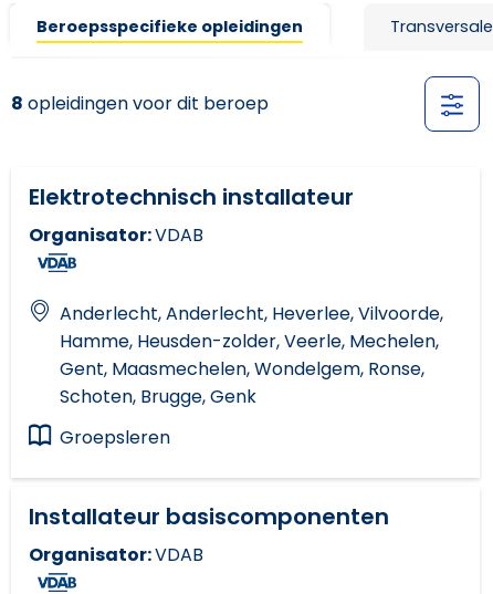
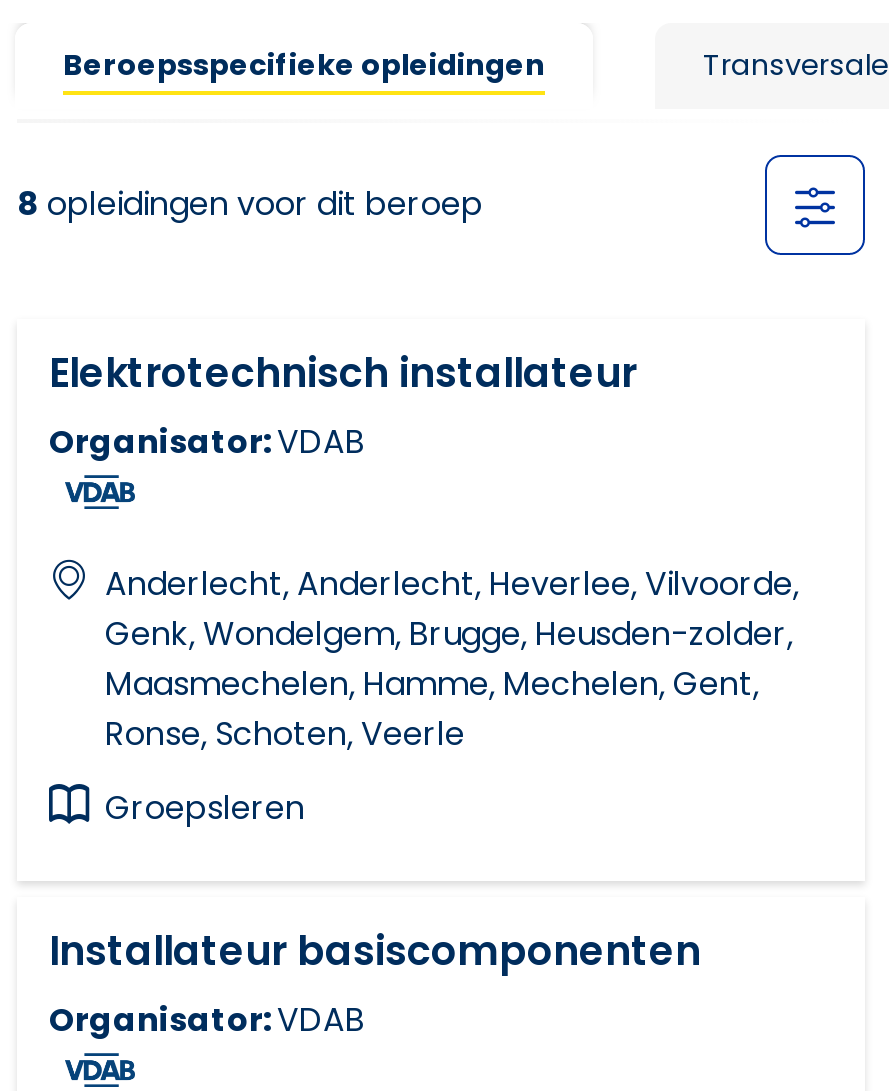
[60,329,439,409] Hamme, Heusden-zolder, Veerle, Mechelen, | Gent, Maasmechelen, Wondelgem, Ronse, | Schoten, Brugge, Genk -> [105,611,793,757] Genk, Wondelgem, Brugge, Heusden-zolder, | Maasmechelen, Hamme, Mechelen, Gent, | Ronse, Schoten, Veerle

